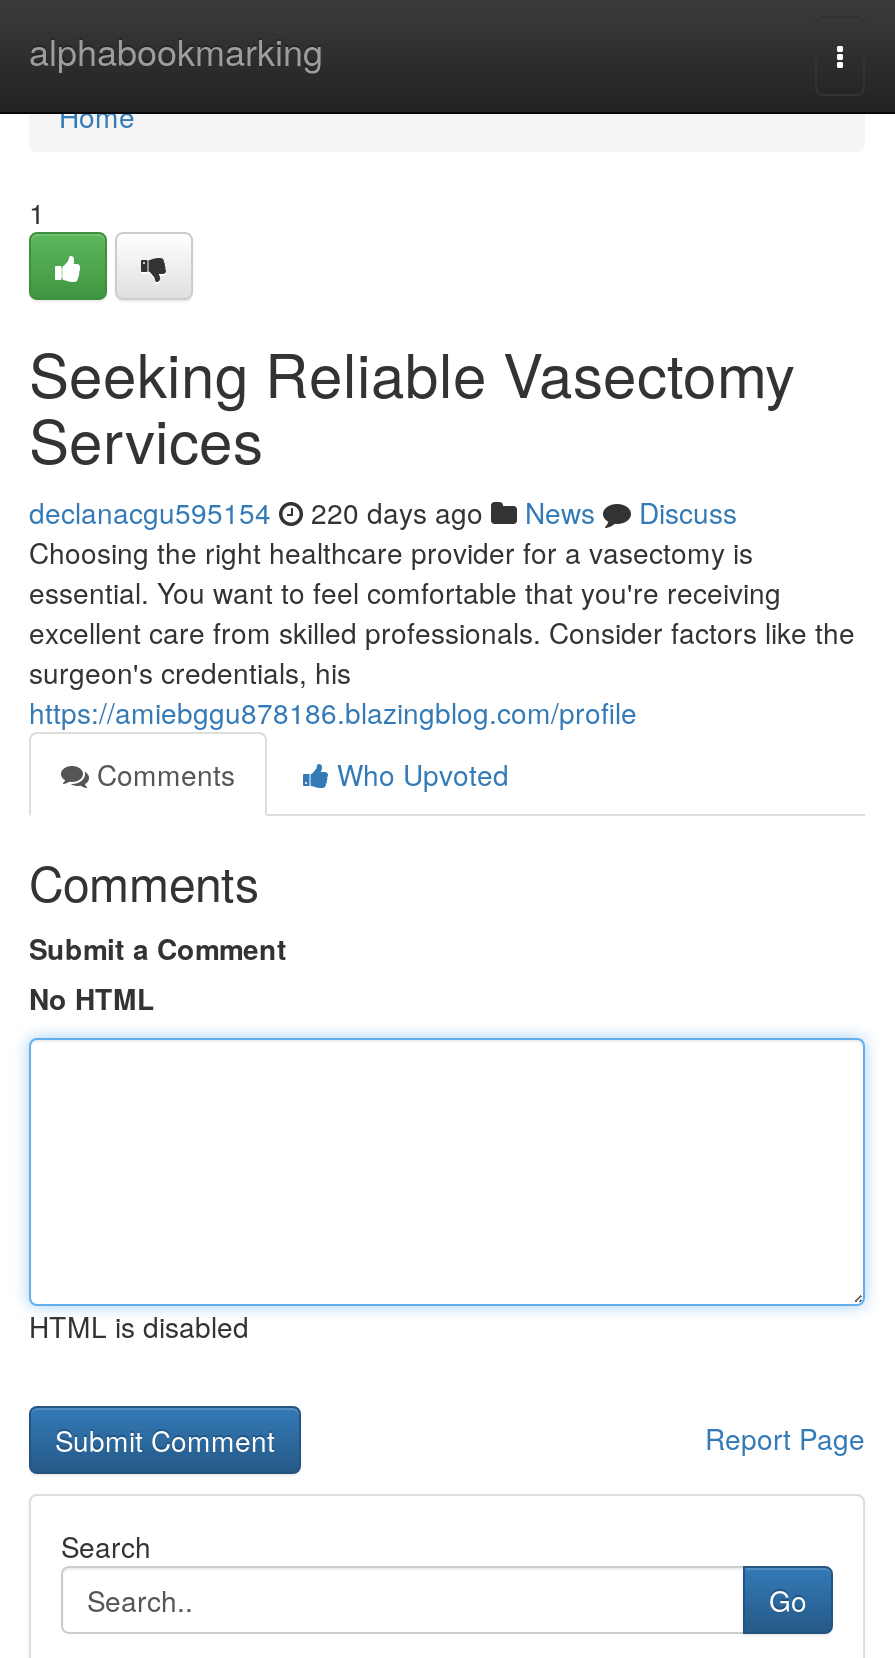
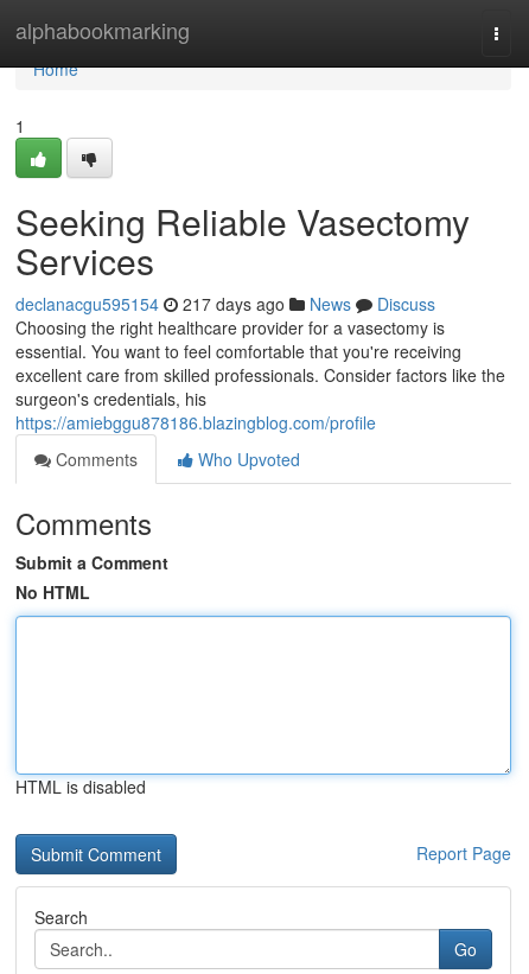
[29,492,737,532] declanacgu595154 220 days ago News Discuss -> [15,292,435,316] declanacgu595154 217 days ago News Discuss

